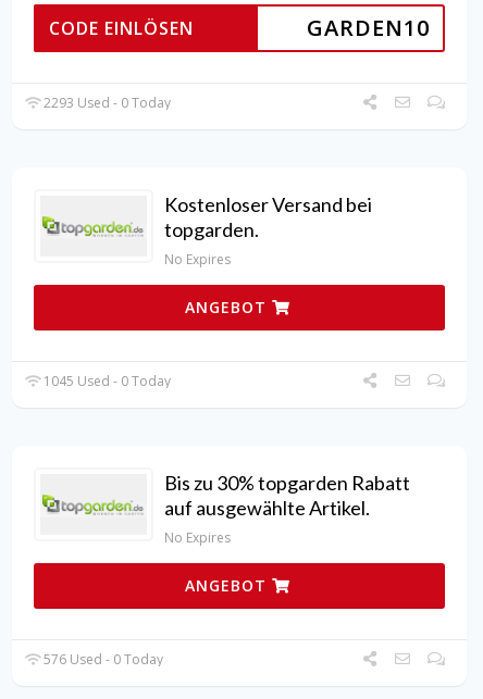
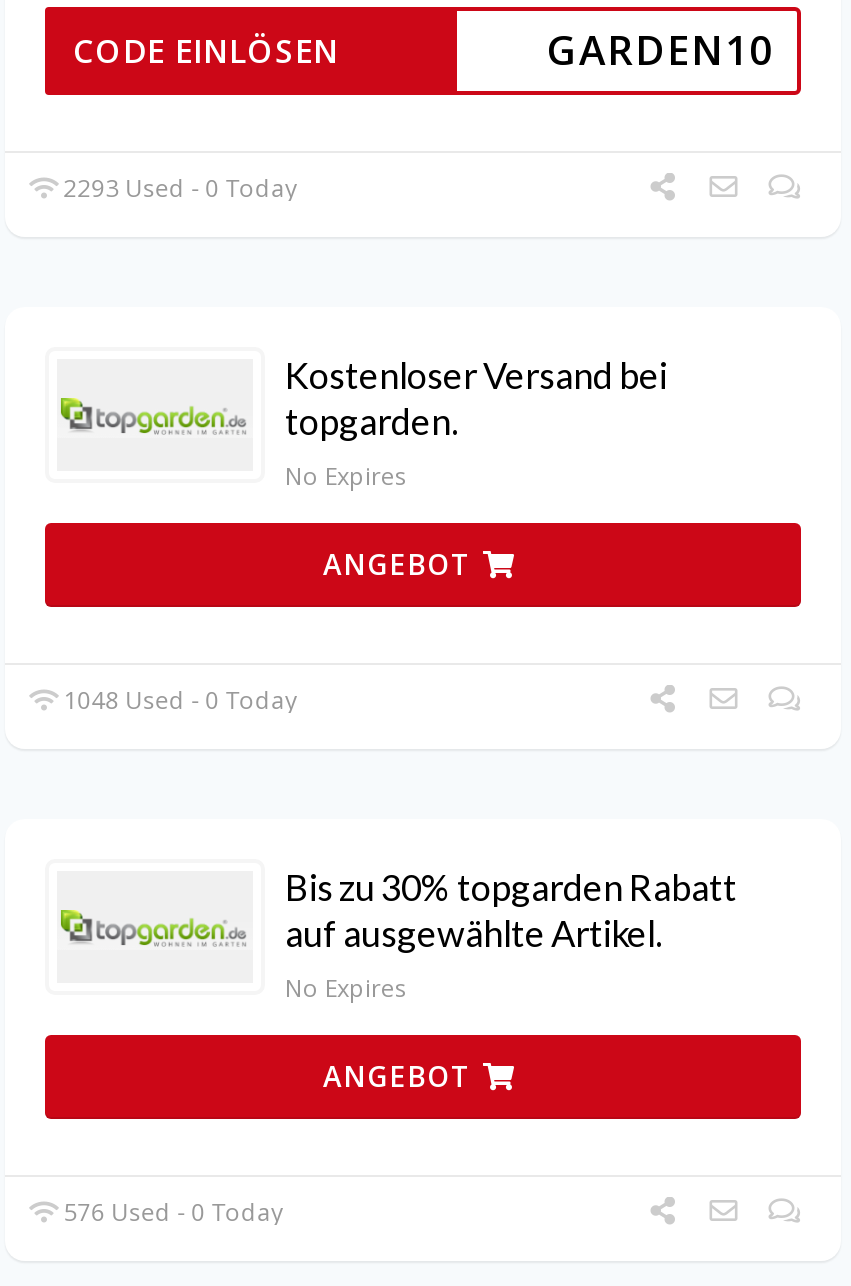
[40,371,171,390] 1045 Used - 0 Today -> [57,682,297,716] 1048 Used - 0 Today

